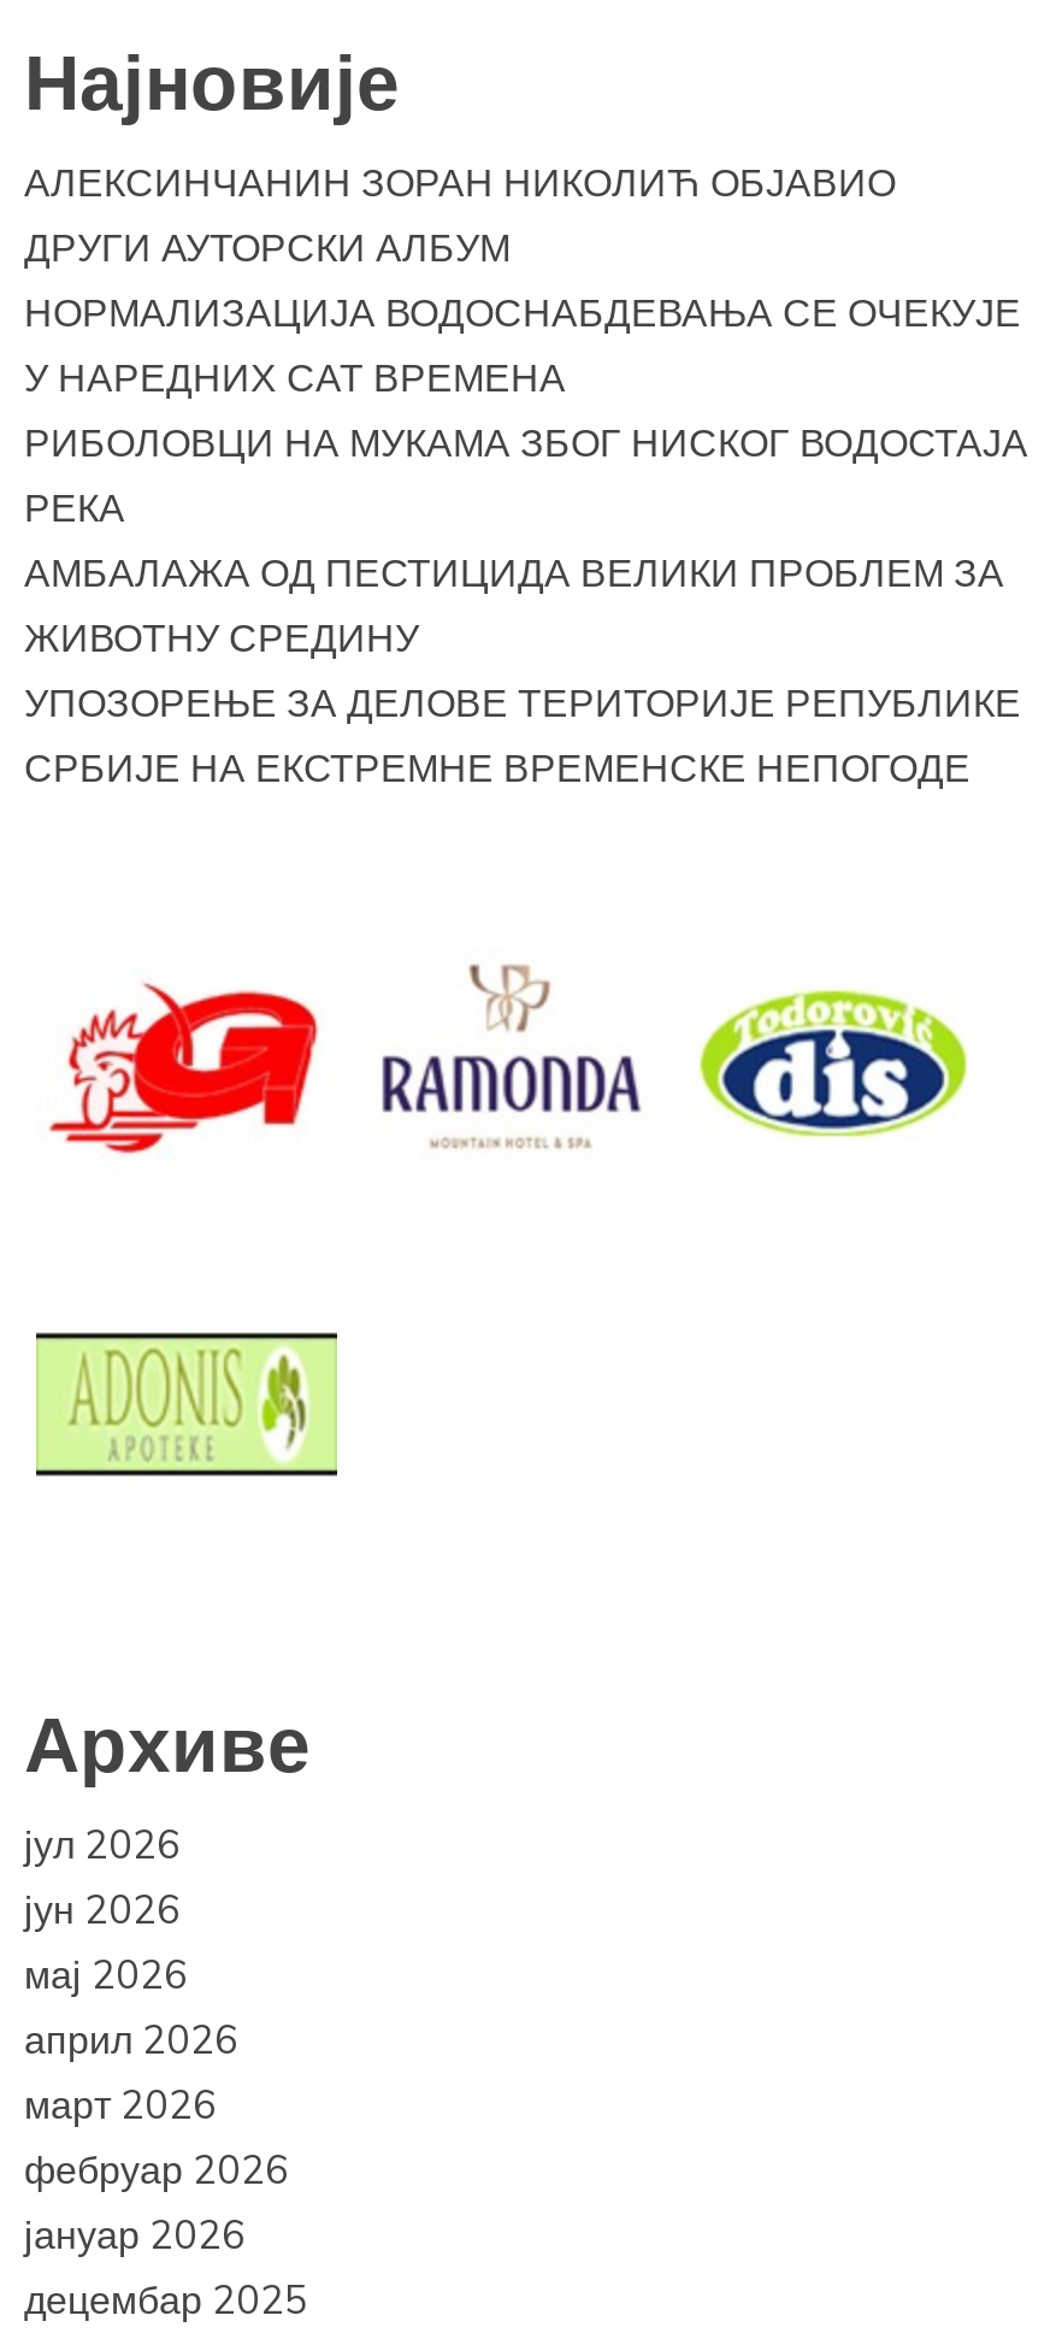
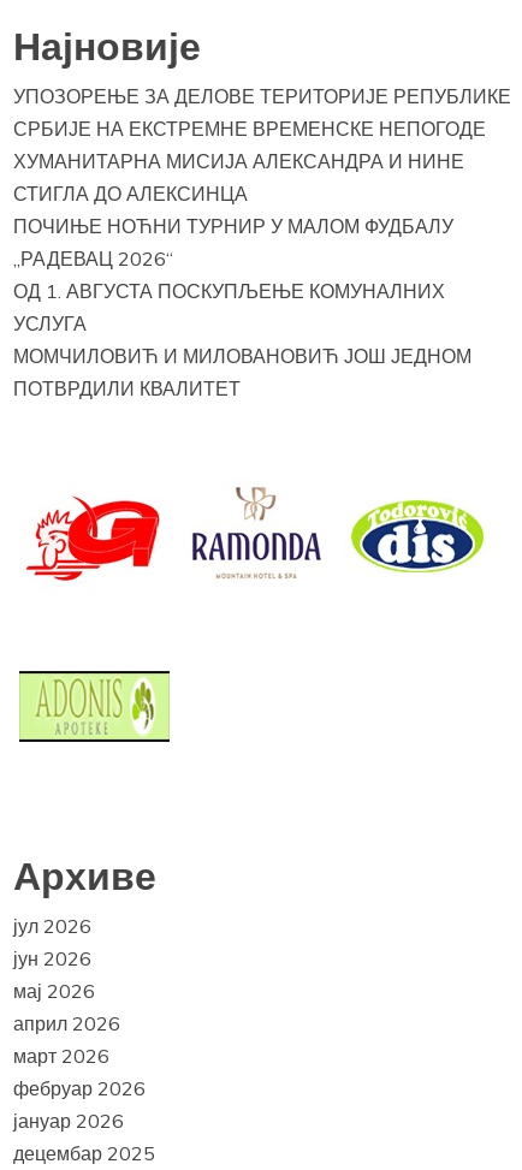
[24,158,1028,661] АЛЕКСИНЧАНИН ЗОРАН НИКОЛИЋ ОБЈАВИО | ДРУГИ АУТОРСКИ АЛБУМ | НОРМАЛИЗАЦИЈА ВОДОСНАБДЕВАЊА СЕ ОЧЕКУЈЕ | У НАРЕДНИХ САТ ВРЕМЕНА | РИБОЛОВЦИ НА МУКАМА ЗБОГ НИСКОГ ВОДОСТАЈА | РЕКА | АМБАЛАЖА ОД ПЕСТИЦИДА ВЕЛИКИ ПРОБЛЕМ ЗА | ЖИВОТНУ СРЕДИНУ -> none
moved [24,678,1021,791] -> [13,84,511,141]: УПОЗОРЕЊЕ ЗА ДЕЛОВЕ ТЕРИТОРИЈЕ РЕПУБЛИКЕ | СРБИЈЕ НА ЕКСТРЕМНЕ ВРЕМЕНСКЕ НЕПОГОДЕ
none -> [13,149,471,400] ХУМАНИТАРНА МИСИЈА АЛЕКСАНДРА И НИНЕ | СТИГЛА ДО АЛЕКСИНЦА | ПОЧИЊЕ НОЋНИ ТУРНИР У МАЛОМ ФУДБАЛУ | „РАДЕВАЦ 2026“ | ОД 1. АВГУСТА ПОСКУПЉЕЊЕ КОМУНАЛНИХ | УСЛУГА | МОМЧИЛОВИЋ И МИЛОВАНОВИЋ ЈОШ ЈЕДНОМ | ПОТВРДИЛИ КВАЛИТЕТ

